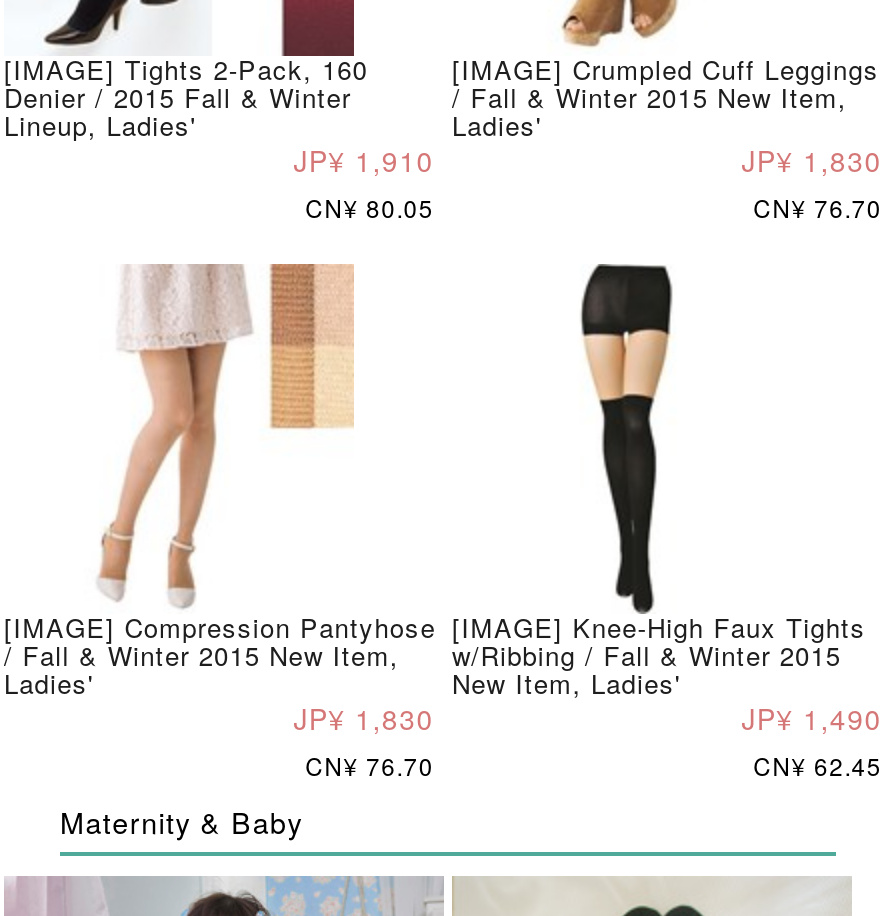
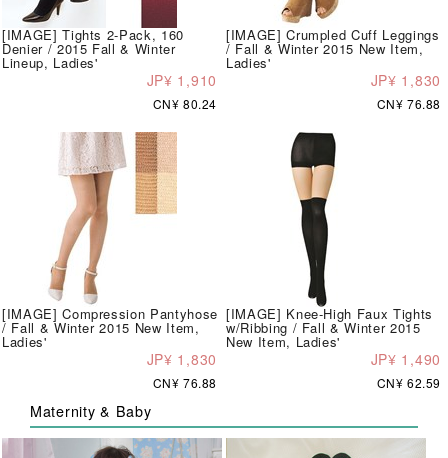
[305,190,434,224] CN¥ 80.05 -> [153,95,217,112] CN¥ 80.24
[753,190,882,224] CN¥ 76.70 -> [377,95,441,112] CN¥ 76.88
[305,748,434,782] CN¥ 76.70 -> [153,374,217,391] CN¥ 76.88
[753,748,882,782] CN¥ 62.45 -> [377,374,441,391] CN¥ 62.59

